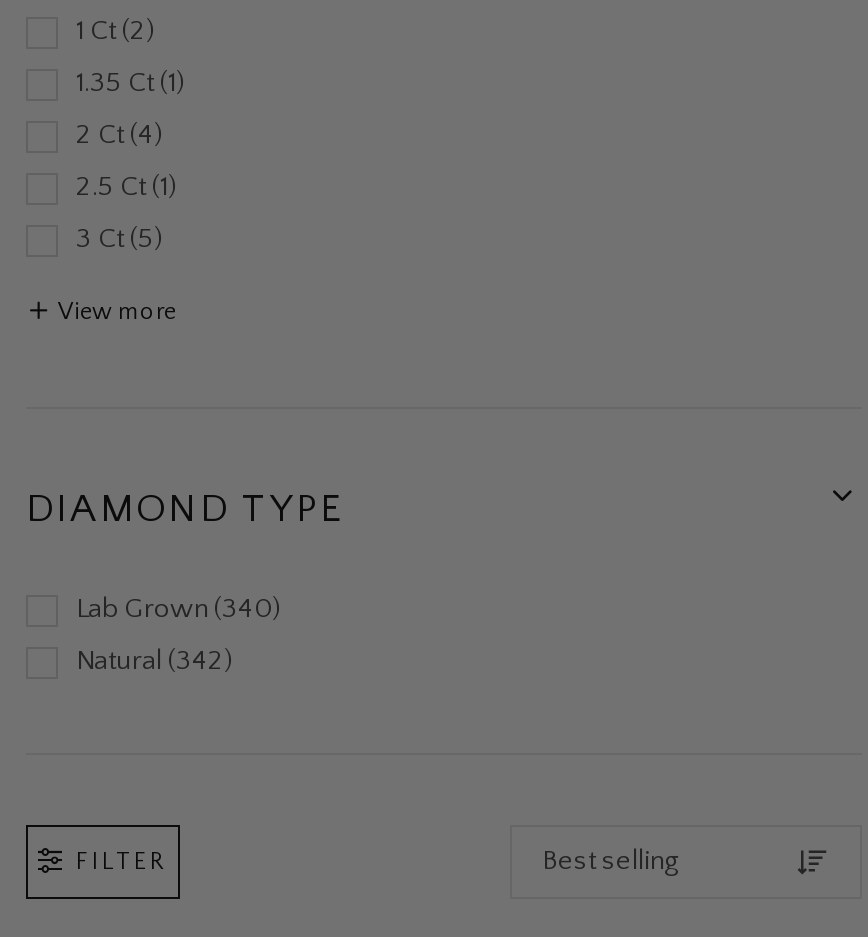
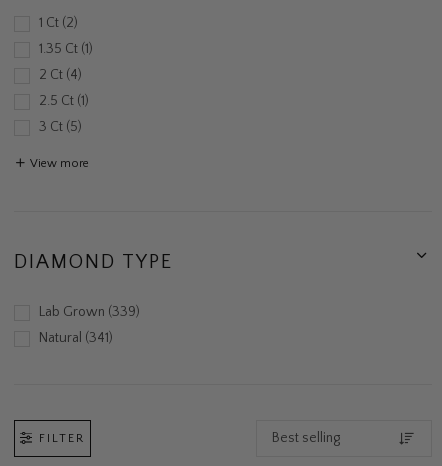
[76,593,272,625] Lab Grown 340 -> [39,304,136,320] Lab Grown 339
[76,645,224,677] Natural 342 -> [39,330,109,346] Natural 341

